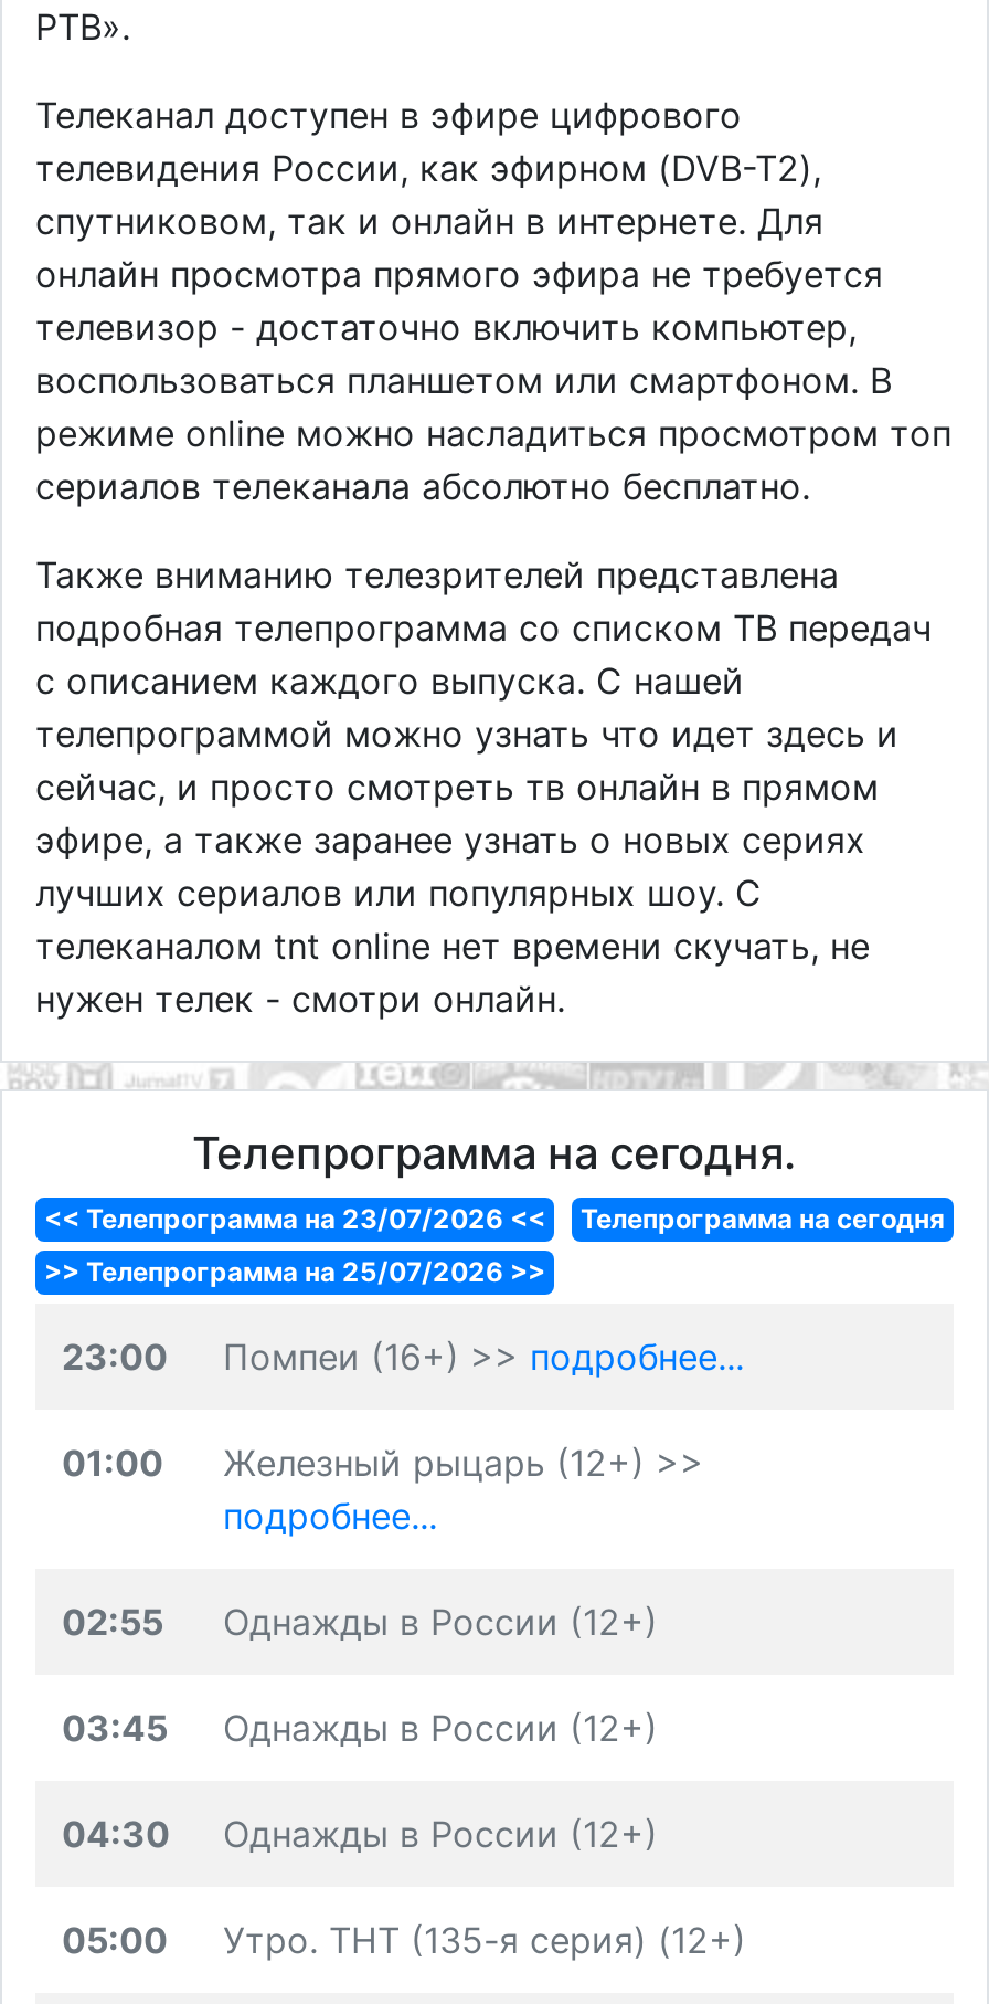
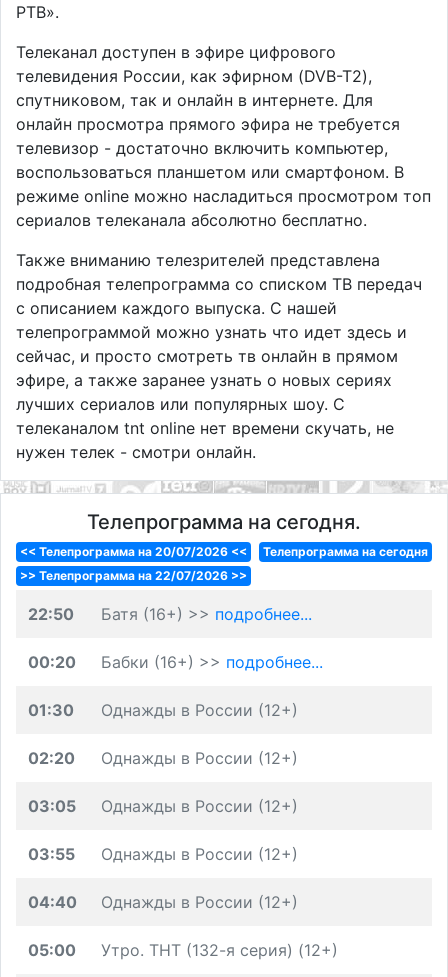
[44,1202,545,1235] << Телепрограмма на 23/07/2026 << -> [20,544,247,559] << Телепрограмма на 20/07/2026 <<
[44,1255,545,1288] >> Телепрограмма на 25/07/2026 >> -> [20,568,247,583] >> Телепрограмма на 22/07/2026 >>
[62,1335,744,1379] 23:00 | Помпеи (16+) >> подробнее... -> [28,604,312,624] 22:50 | Батя (16+) >> подробнее...
[62,1441,704,1538] 01:00 | Железный рыцарь (12+) >> | подробнее... -> [28,652,323,672] 00:20 | Бабки (16+) >> подробнее...
[62,1600,658,1644] 02:55 Однажды в России (12+) -> [28,700,298,720] 01:30 Однажды в России (12+)
moved [223,1600,658,1750] -> [101,700,298,768]: Однажды в России (12+) | Однажды в России (12+)
[62,1706,658,1750] 03:45 Однажды в России (12+) -> [28,748,298,768] 02:20 Однажды в России (12+)
[62,1812,170,1856] 04:30 -> [28,796,298,912] 03:05 | Однажды в России (12+) | 03:55 | Однажды в России (12+) | 04:40
[223,1918,746,1962] Утро. ТНТ (135-я серия) (12+) -> [101,940,338,960] Утро. ТНТ (132-я серия) (12+)

